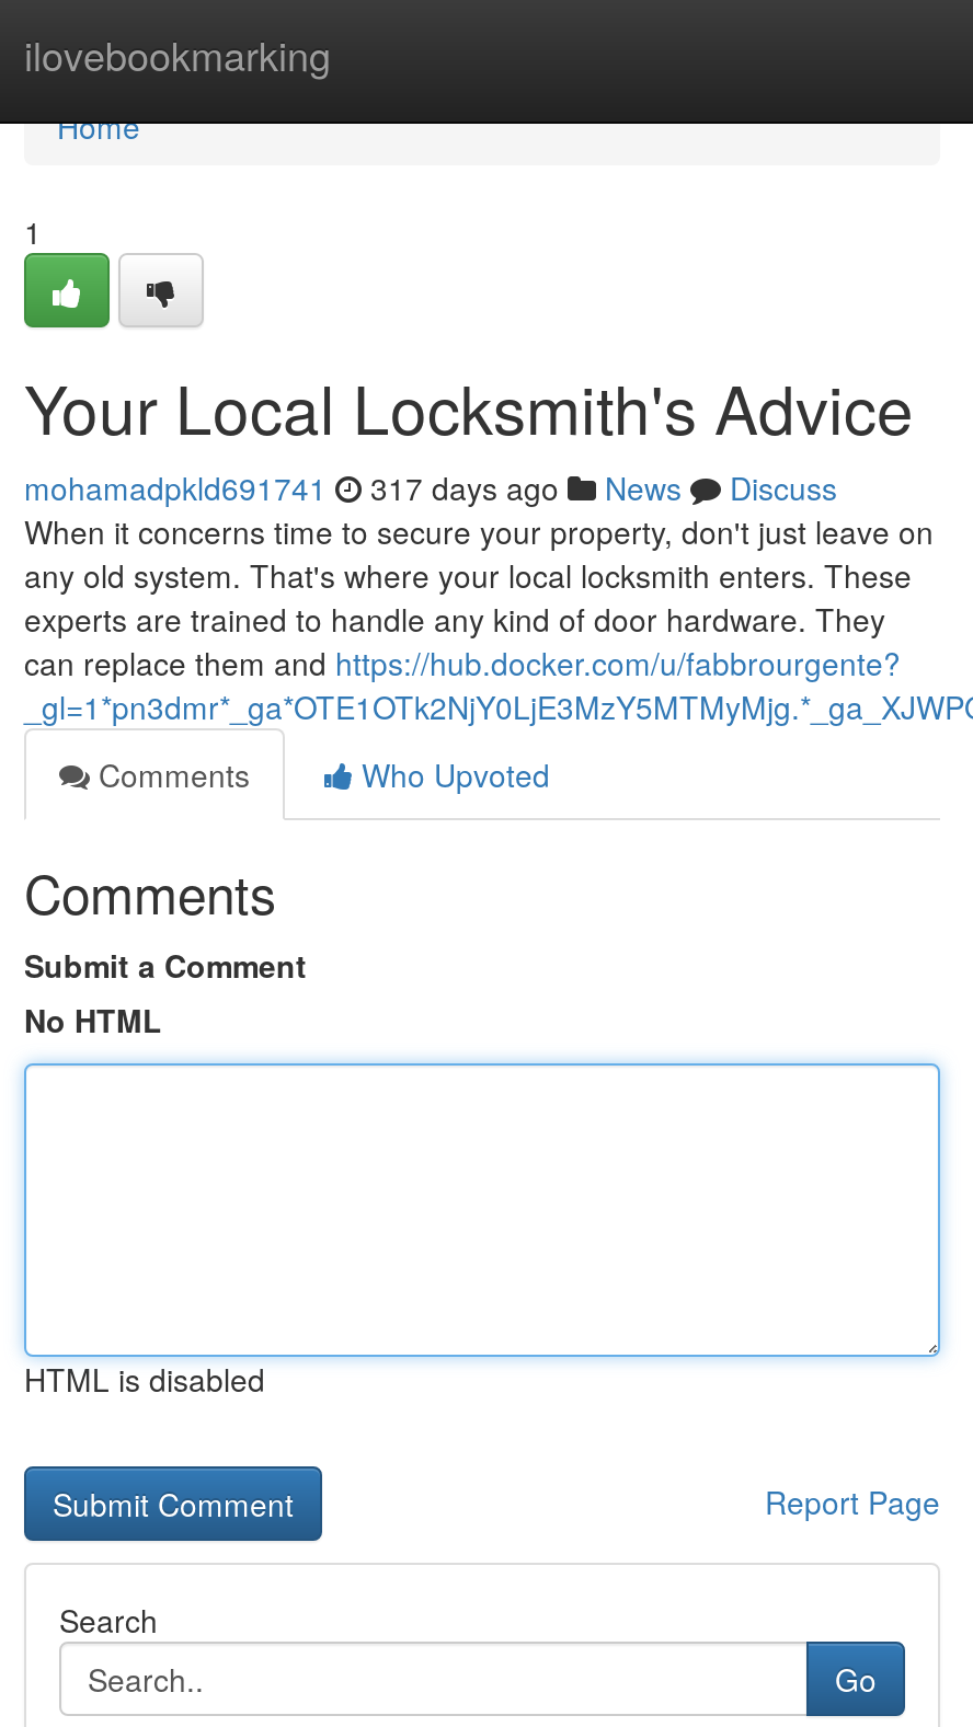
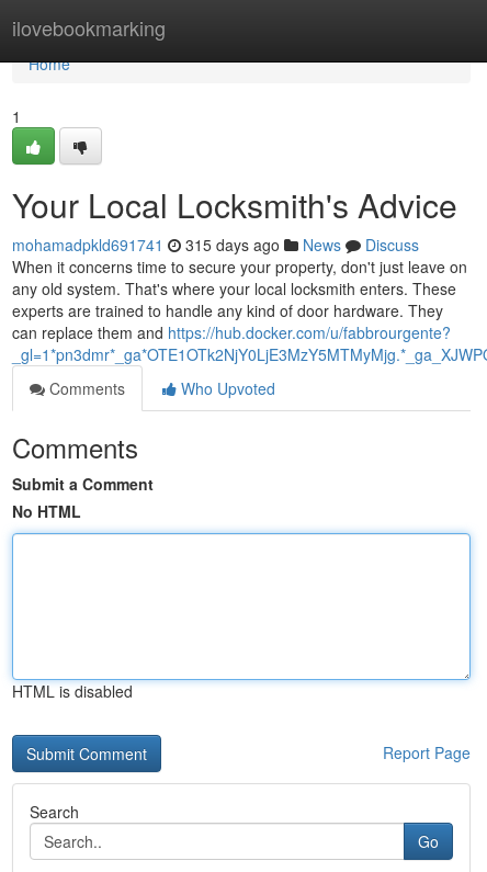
[24,465,837,509] mohamadpkld691741 317 days ago News Discuss -> [12,234,419,256] mohamadpkld691741 315 days ago News Discuss

